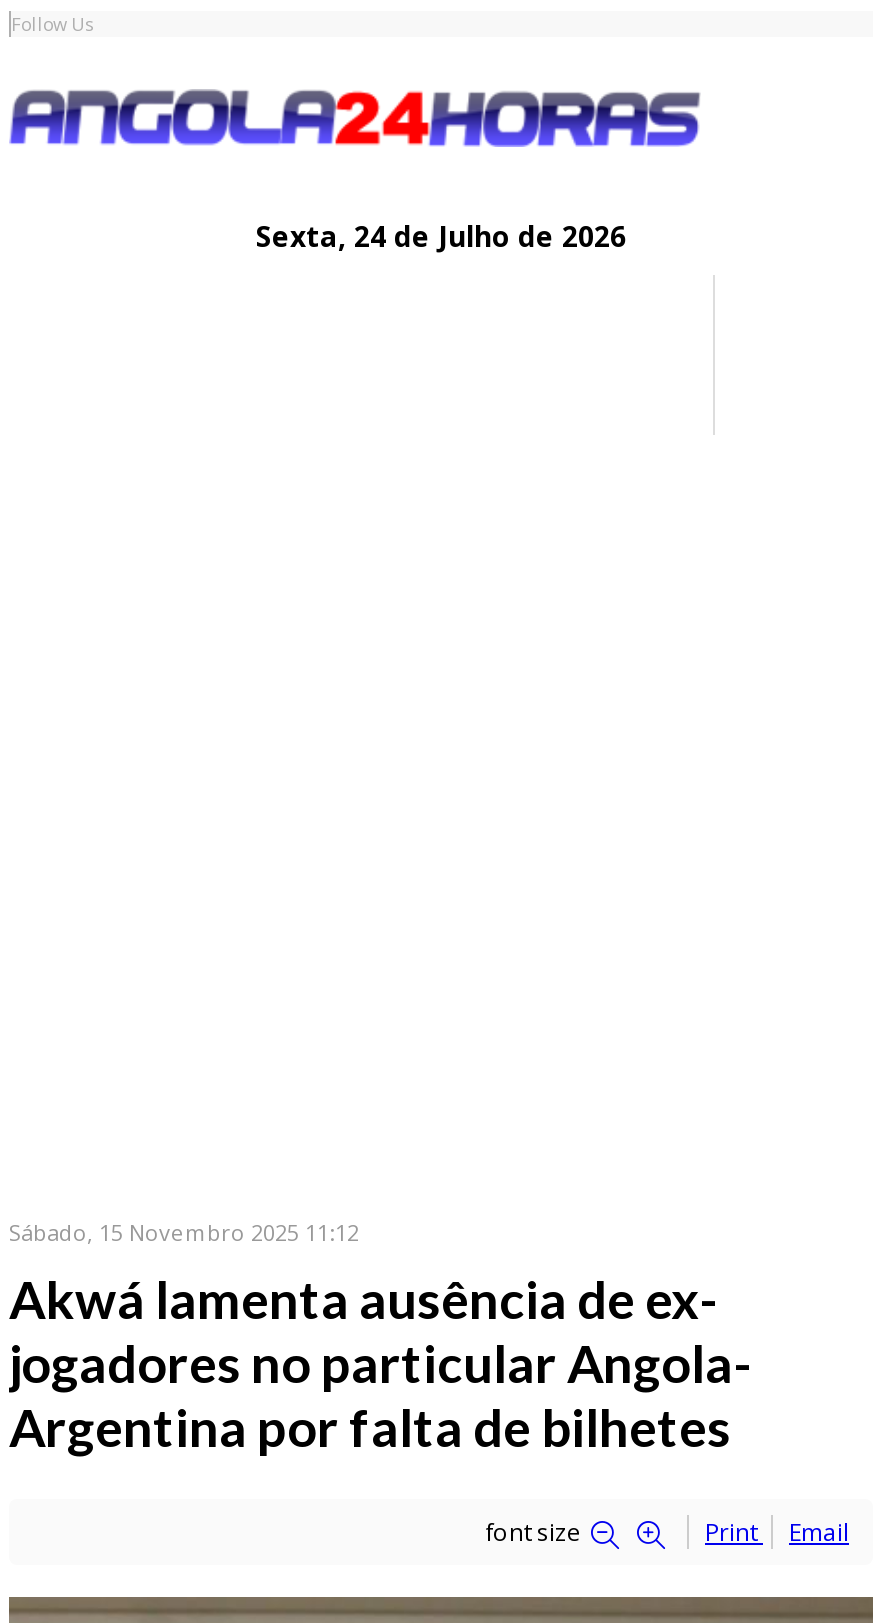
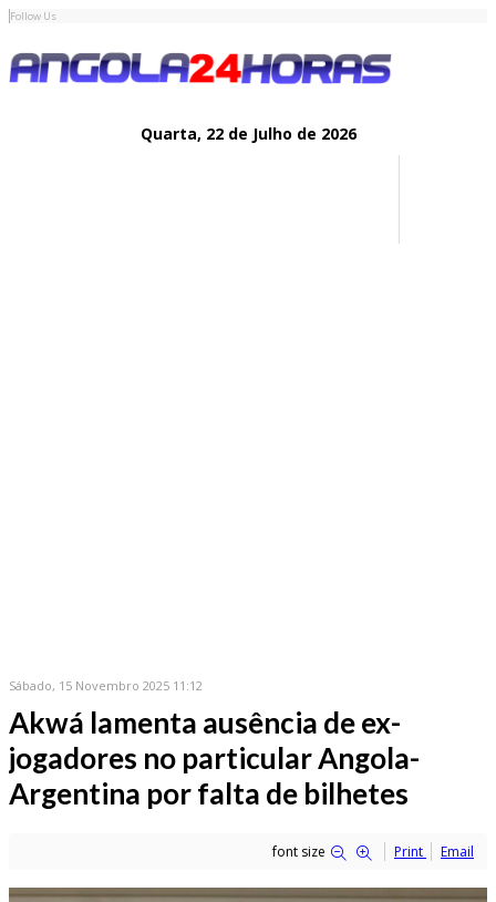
[256,217,626,255] Sexta, 24 de Julho de 2026 -> [140,123,356,144] Quarta, 22 de Julho de 2026

